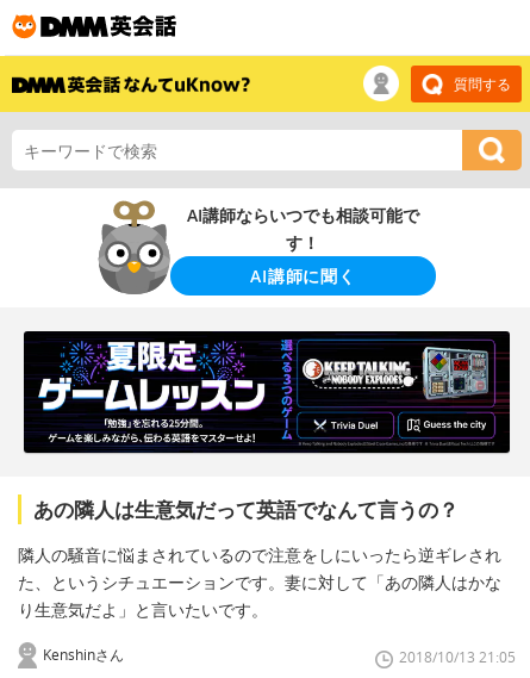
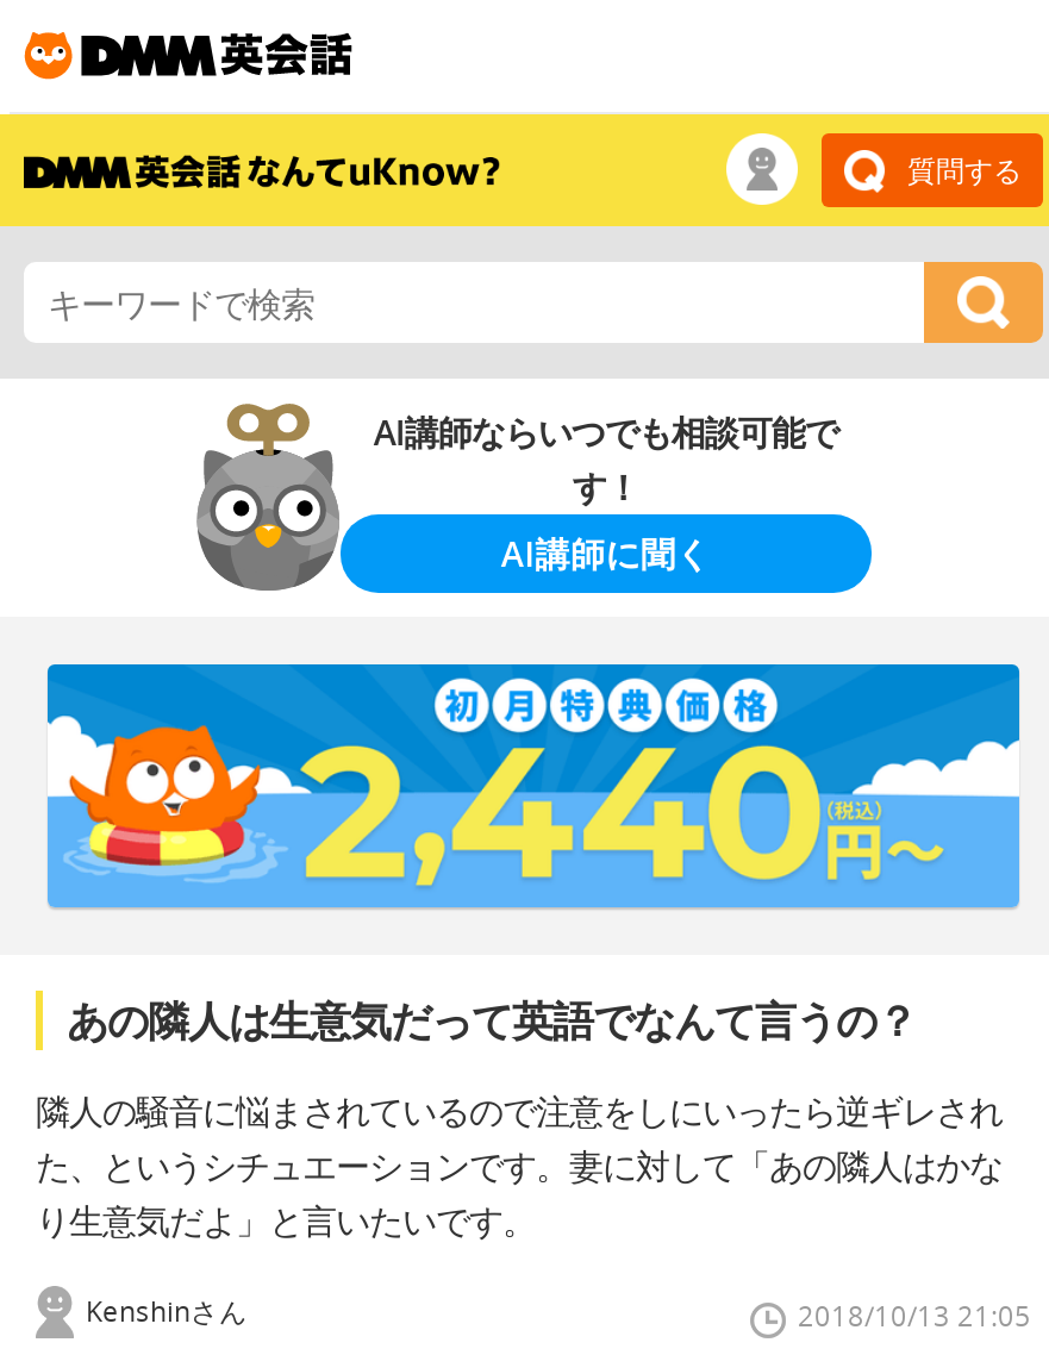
[23,330,511,454] [image] -> [45,662,1022,910] [image]

